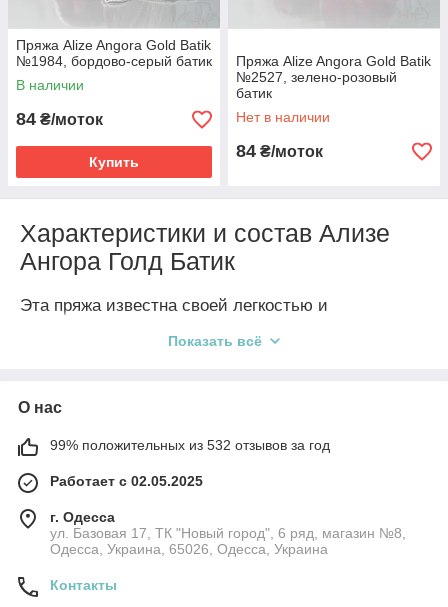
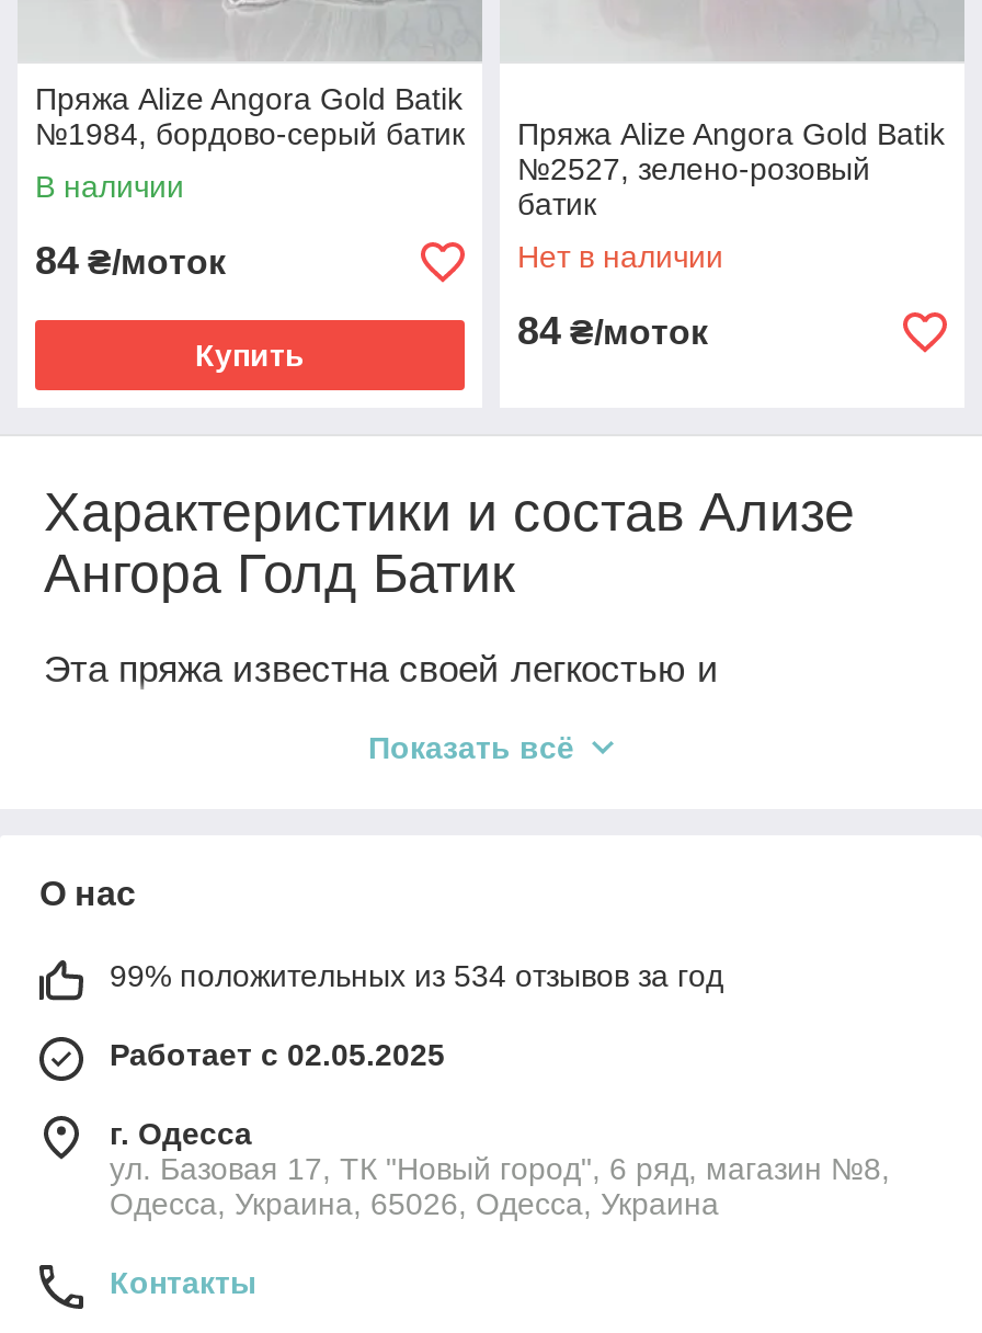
[50,437,330,453] 99% положительных из 532 отзывов за год -> [110,958,723,993] 99% положительных из 534 отзывов за год

